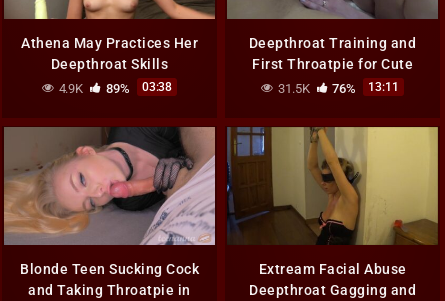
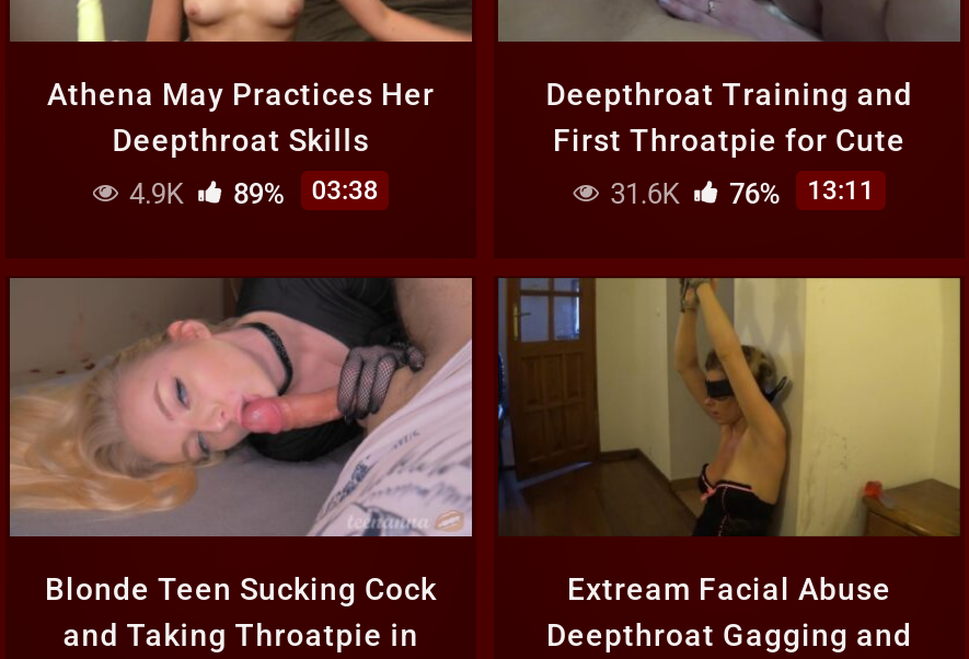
[275,81,310,96] 31.5K -> [604,176,679,209] 31.6K

